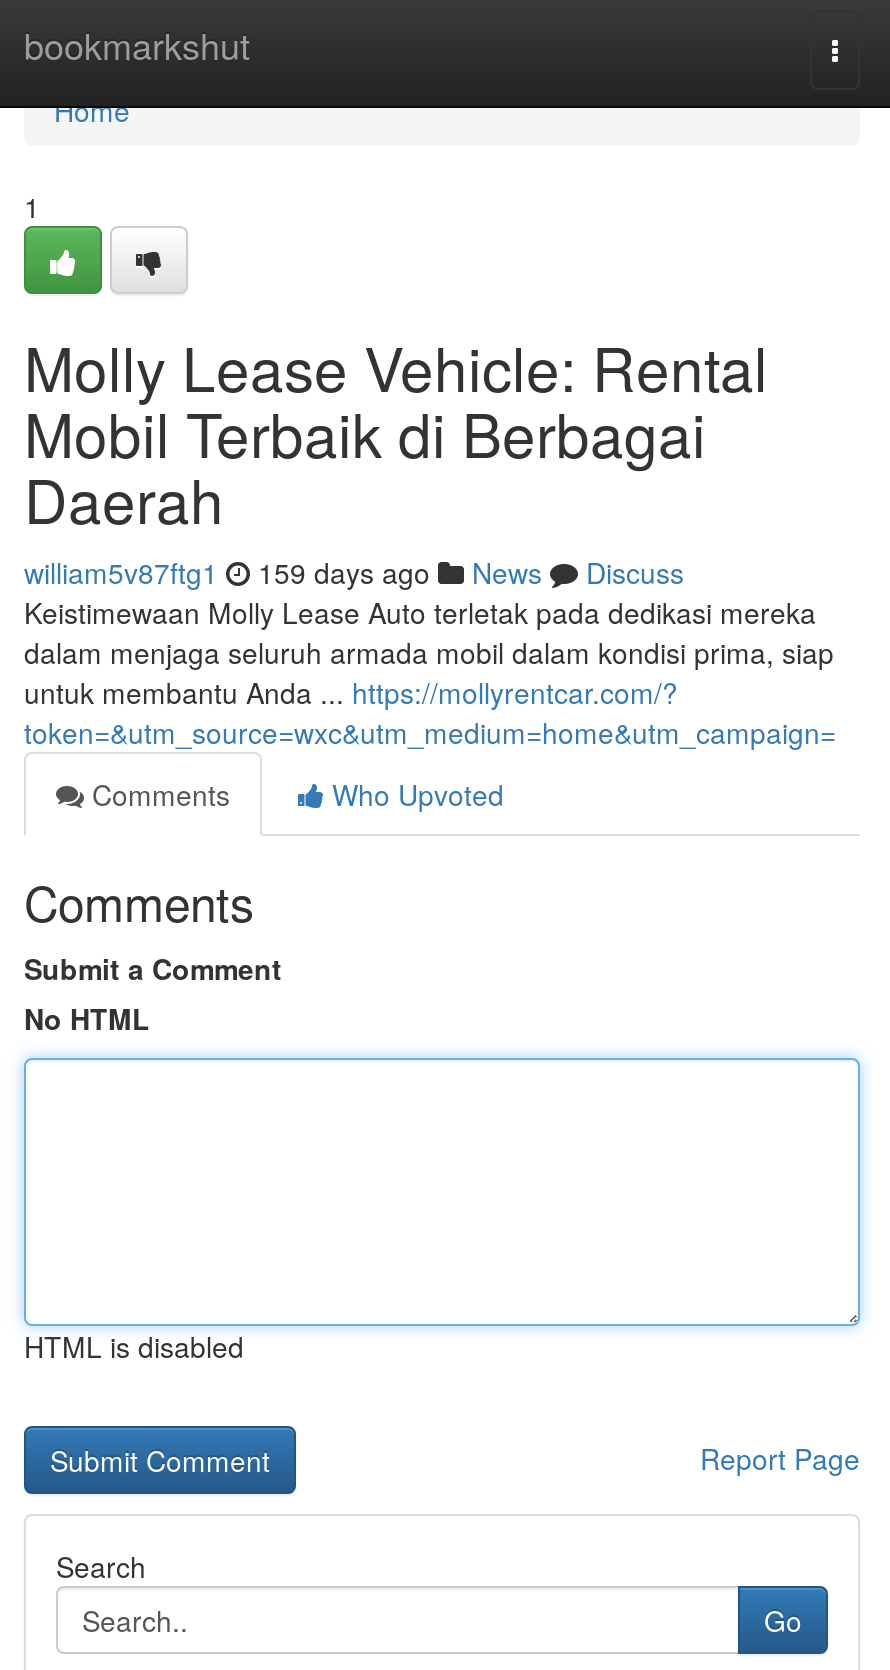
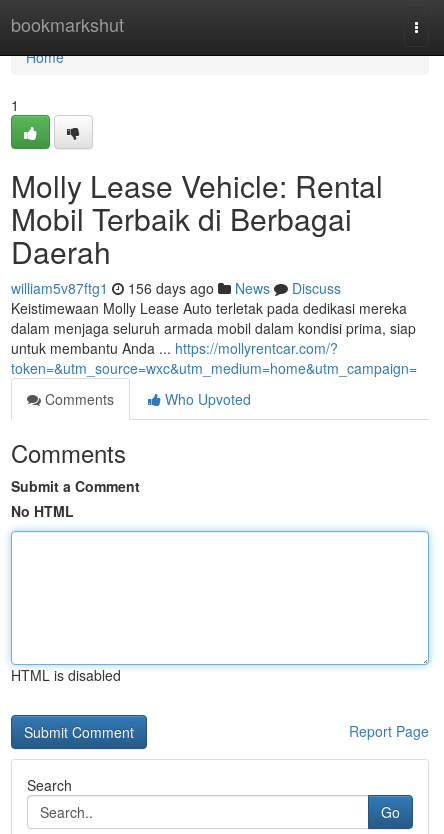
[24,552,684,592] william5v87ftg1 159 days ago News Discuss -> [11,278,341,298] william5v87ftg1 156 days ago News Discuss

